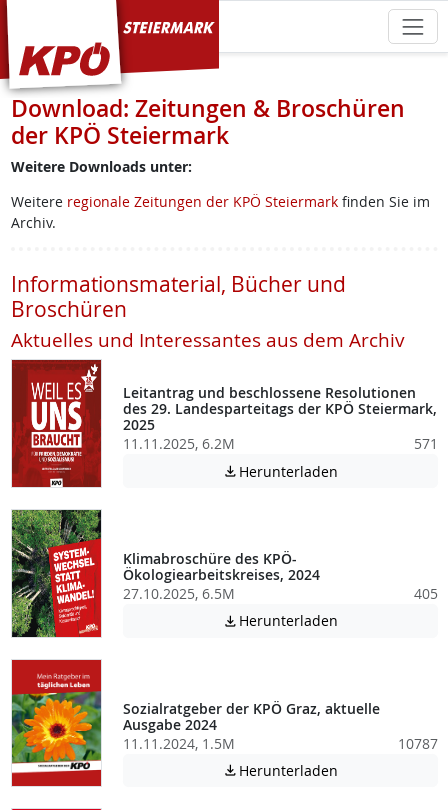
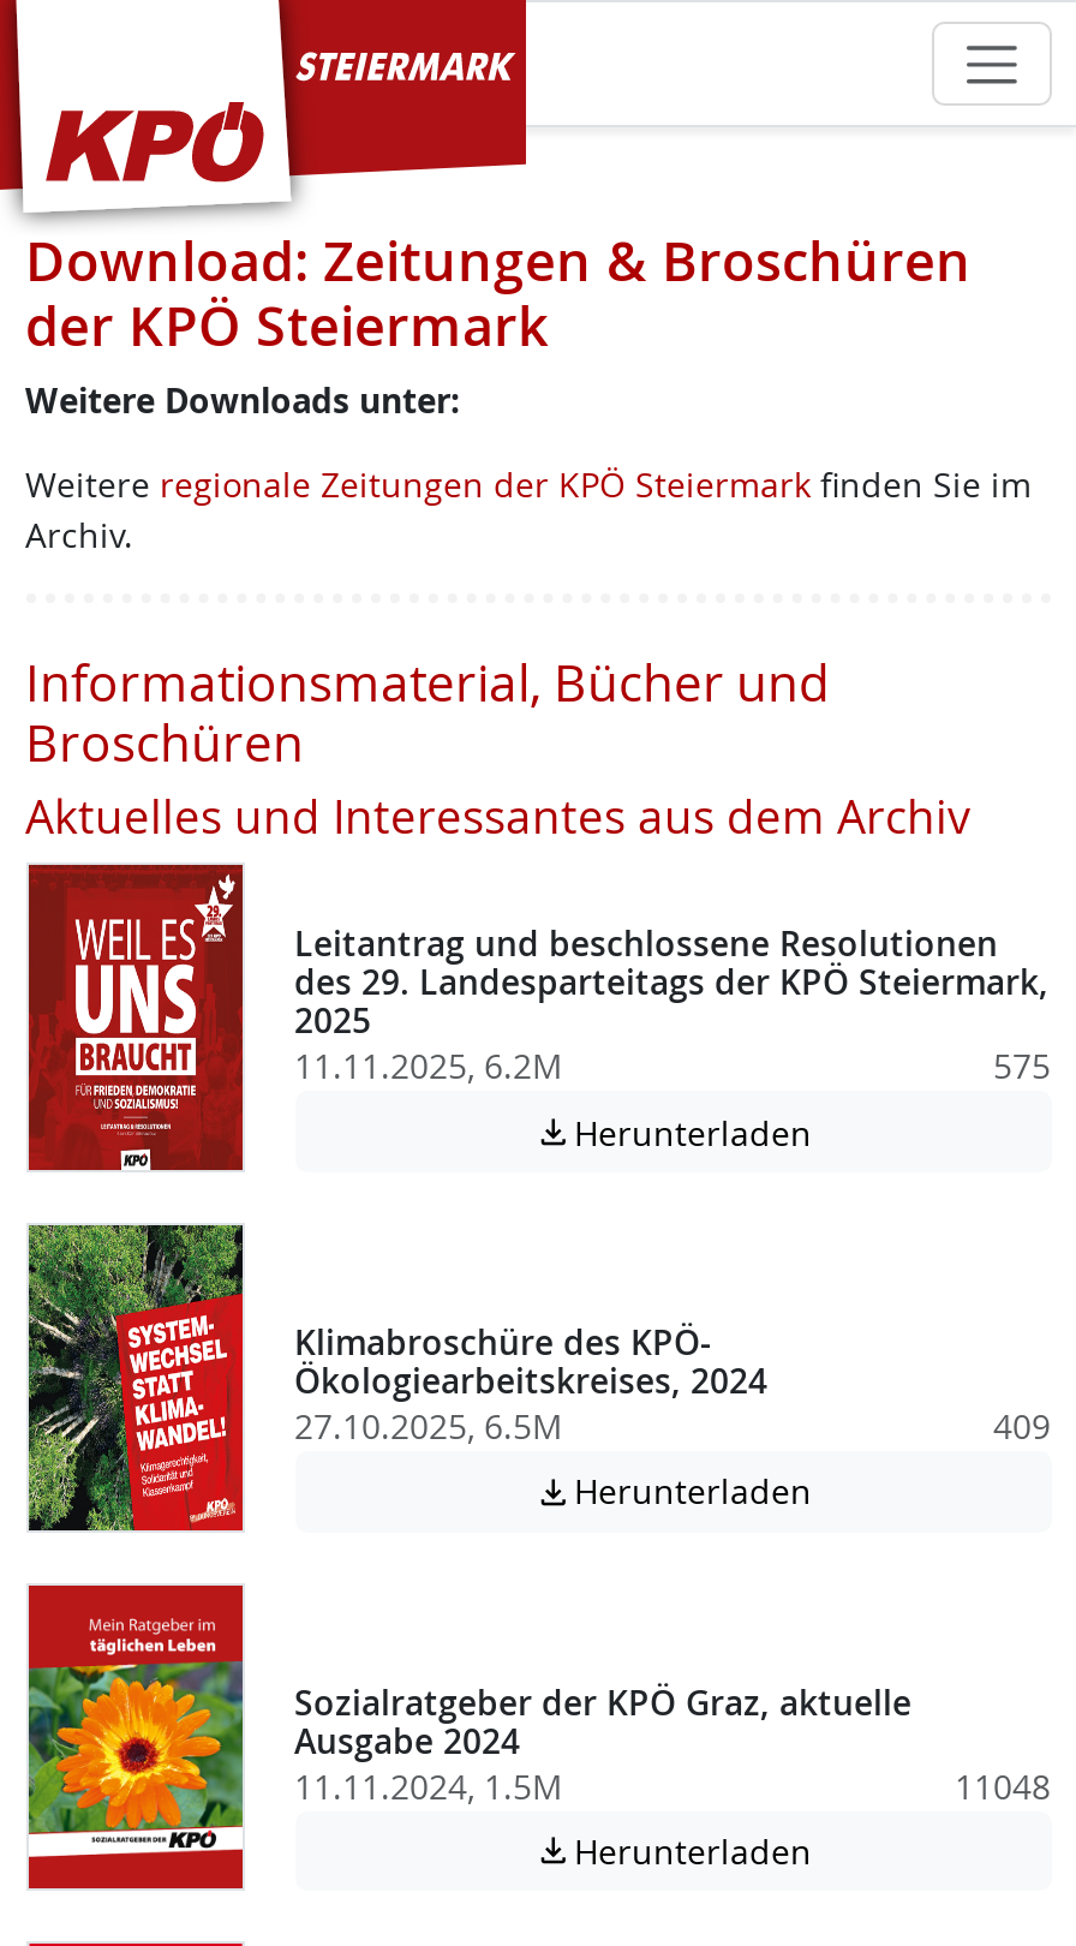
[413,434,437,453] 571 -> [993,1043,1051,1089] 575
[413,584,437,603] 405 -> [993,1403,1051,1449] 409
[397,734,437,753] 10787 -> [955,1763,1051,1808] 11048

